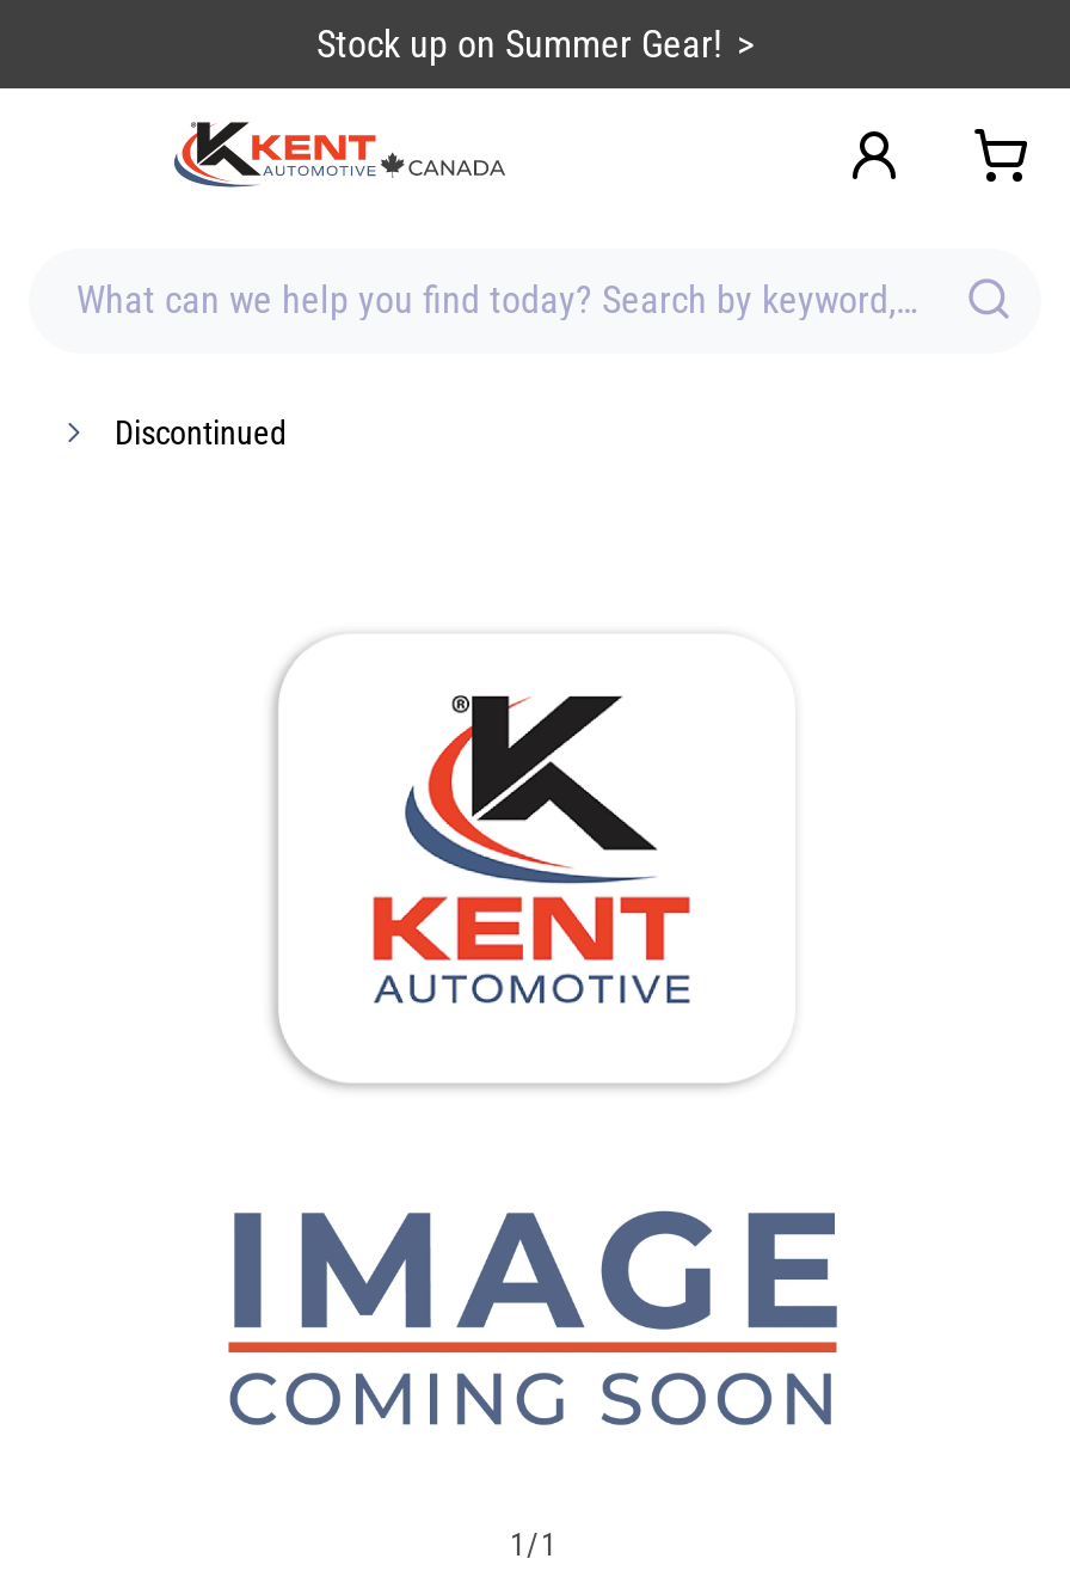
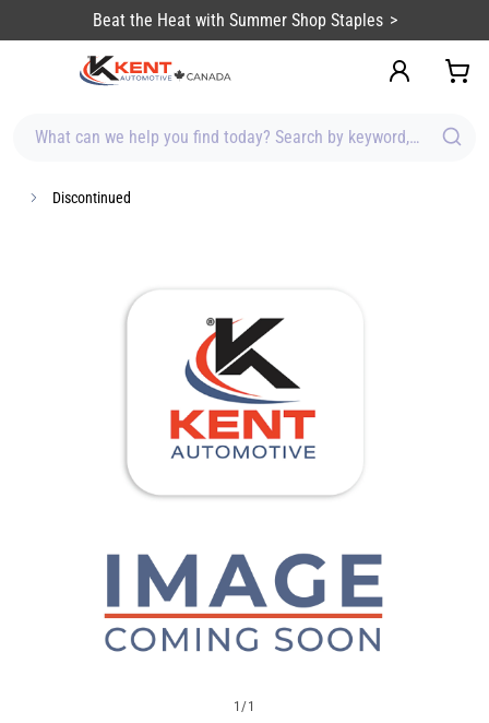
[316,22,722,67] Stock up on Summer Gear! -> [92,10,383,31] Beat the Heat with Summer Shop Staples

